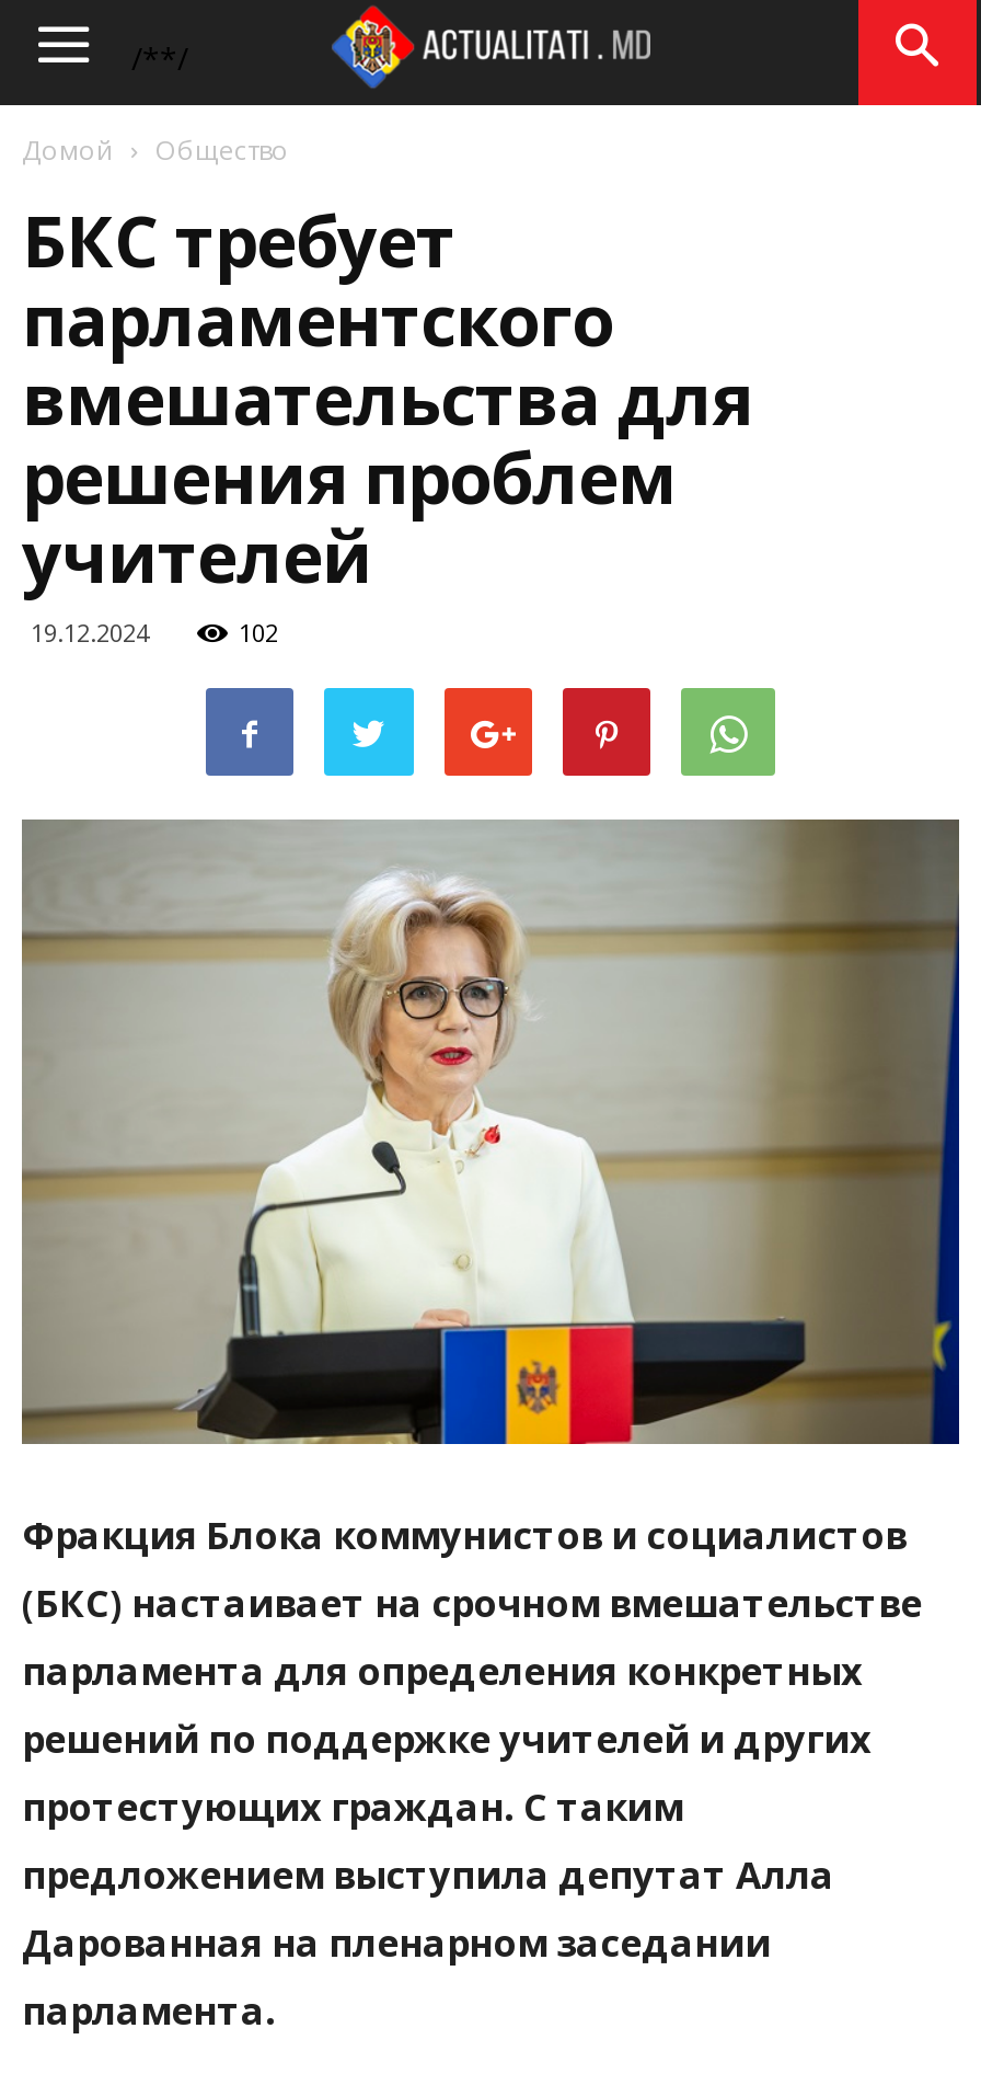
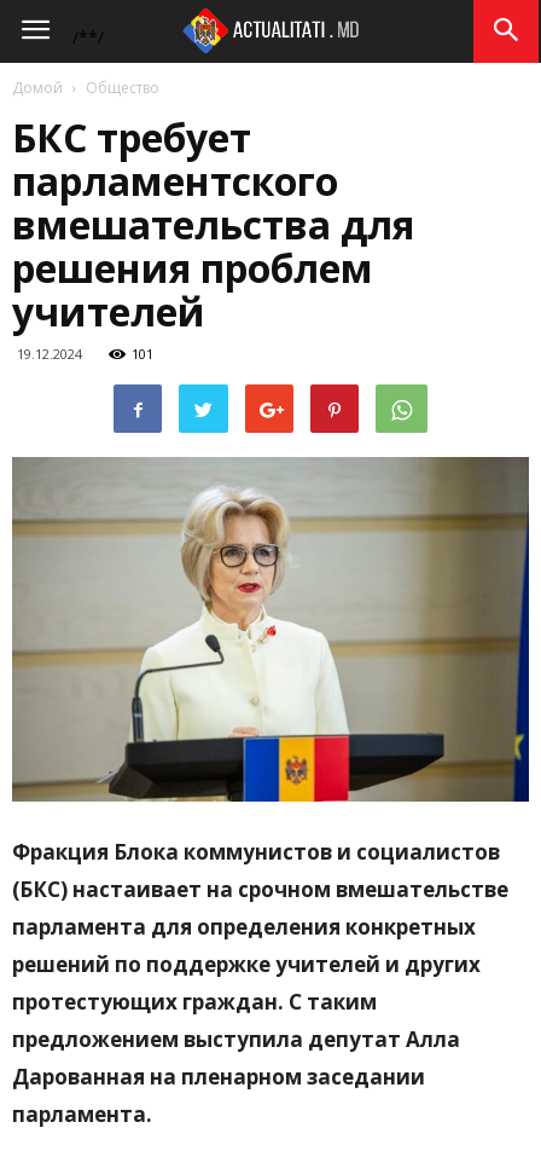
[239,616,278,649] 102 -> [132,345,153,363] 101

